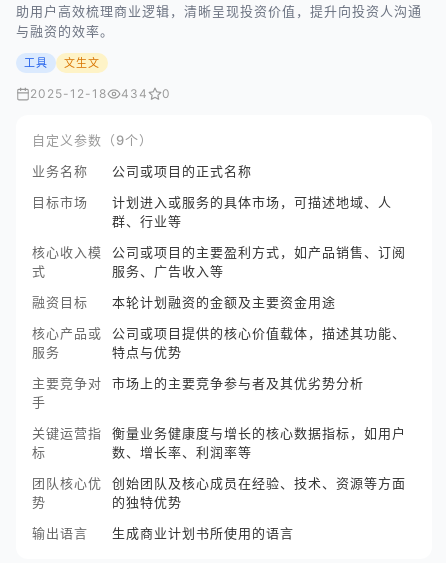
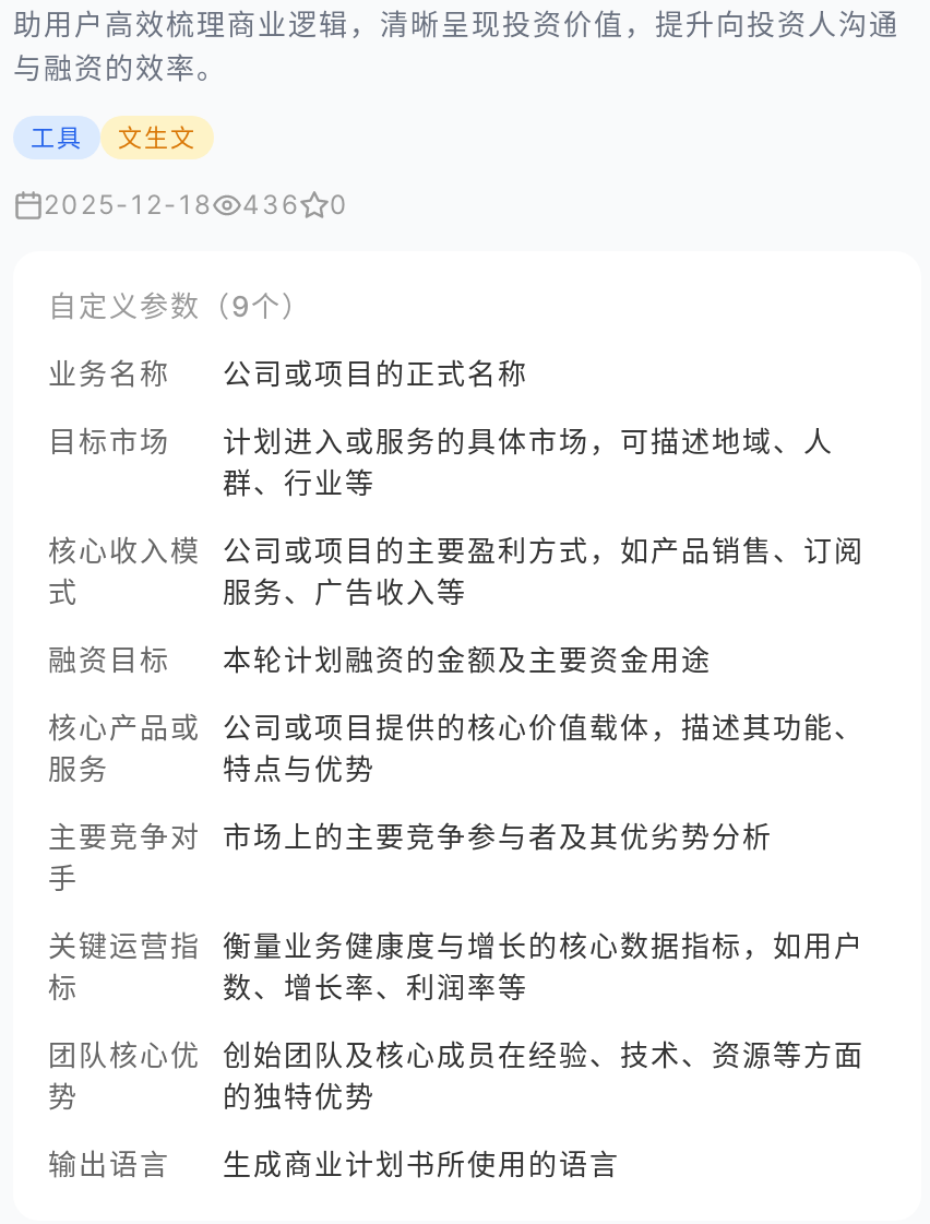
[30,86,171,101] 2025-12-18 434 0 -> [44,188,349,221] 2025-12-18 436 0

